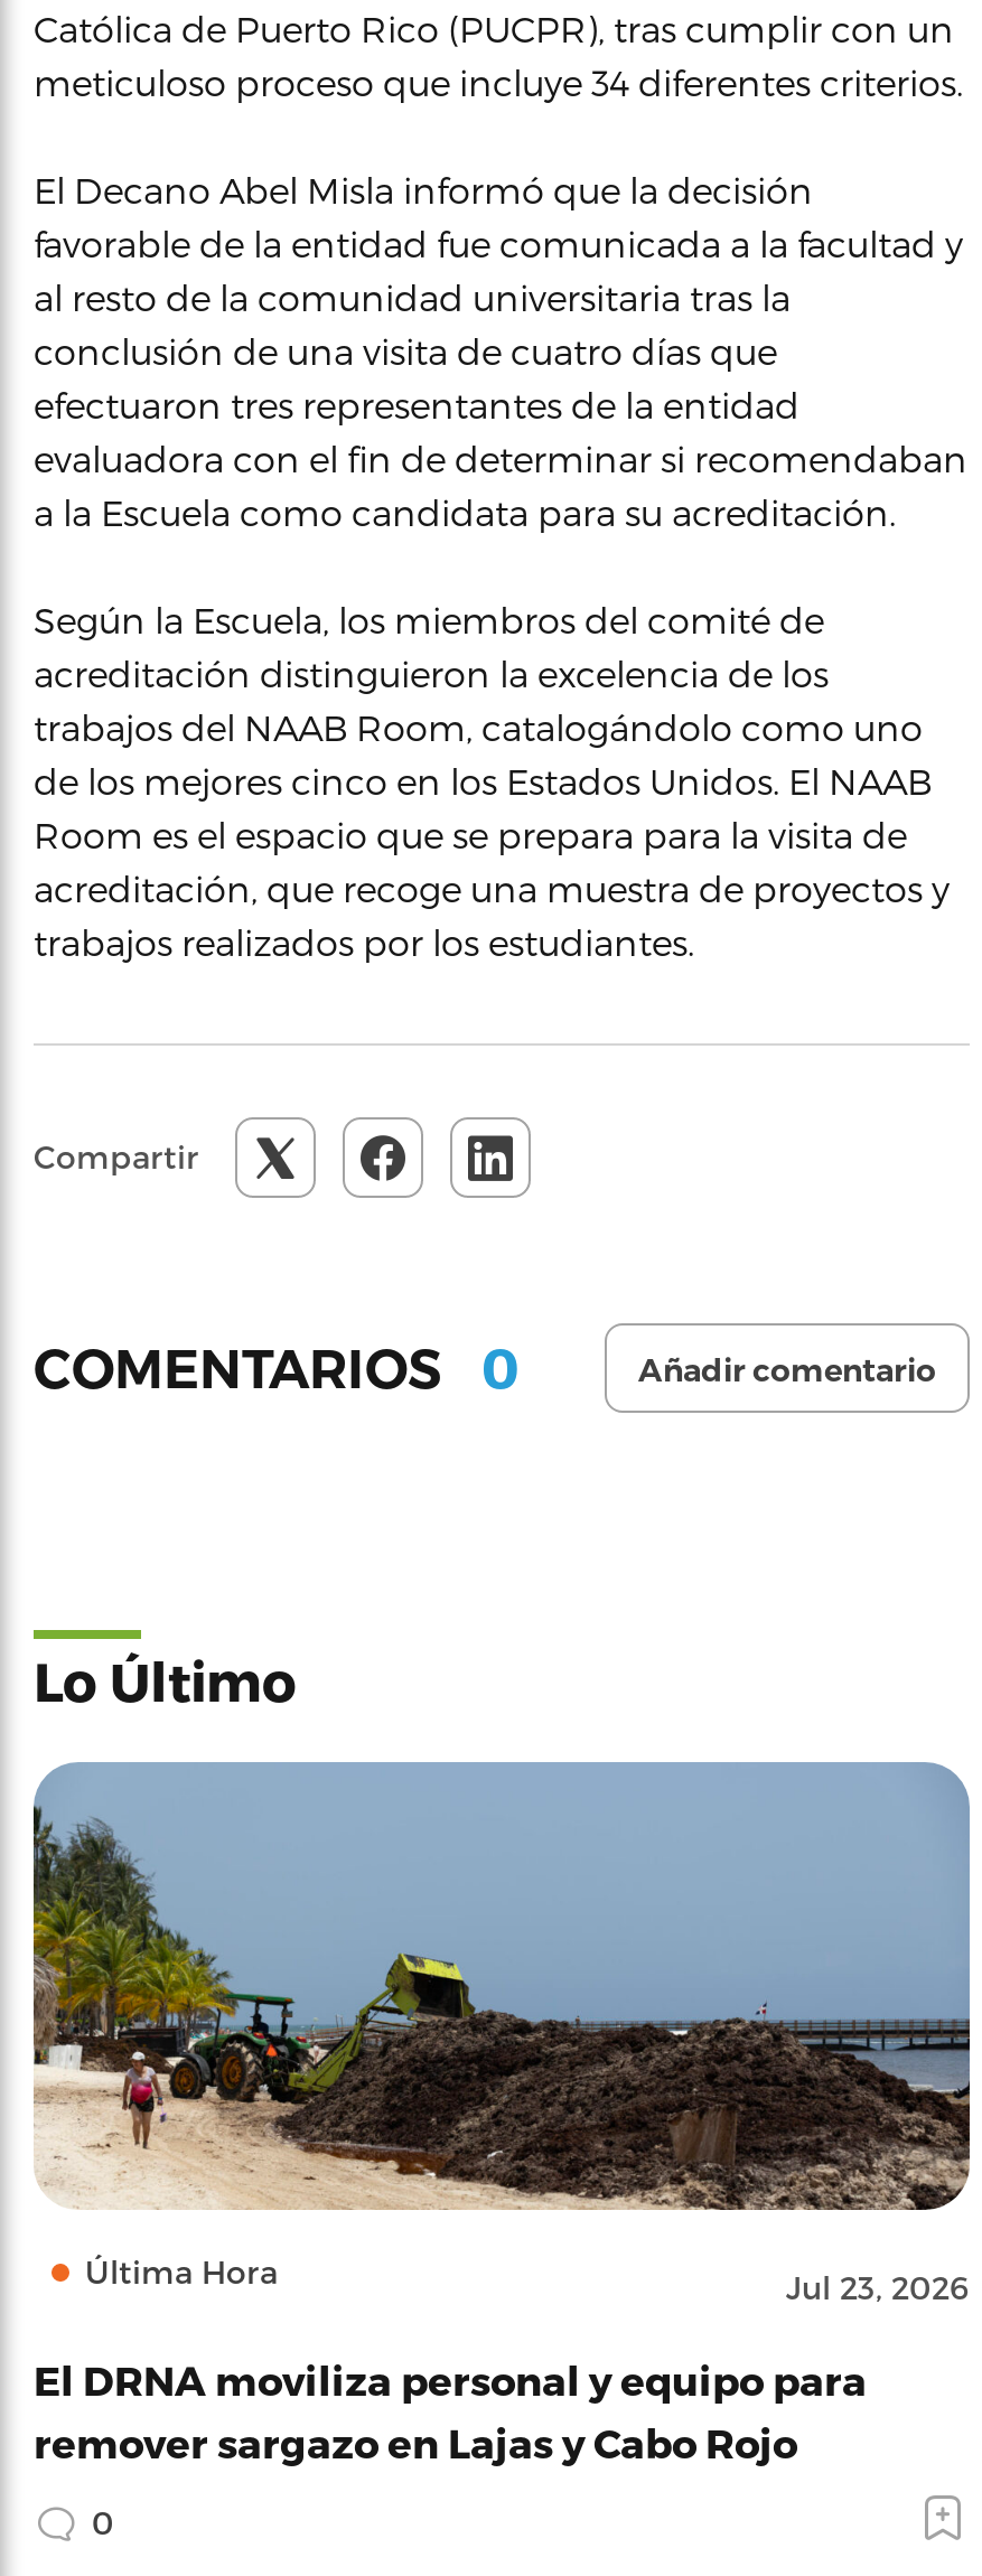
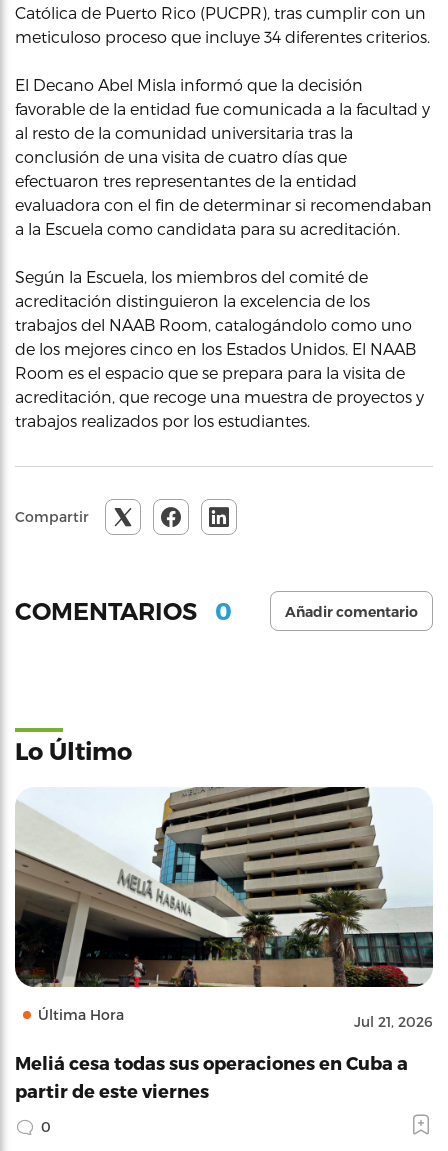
[31,1762,972,2306] [image] | Jul 23, 2026 -> [14,786,433,1030] [image] | Jul 21, 2026
[34,2355,867,2465] El DRNA moviliza personal y equipo para | remover sargazo en Lajas y Cabo Rojo -> [15,1052,408,1101] Meliá cesa todas sus operaciones en Cuba a | partir de este viernes

